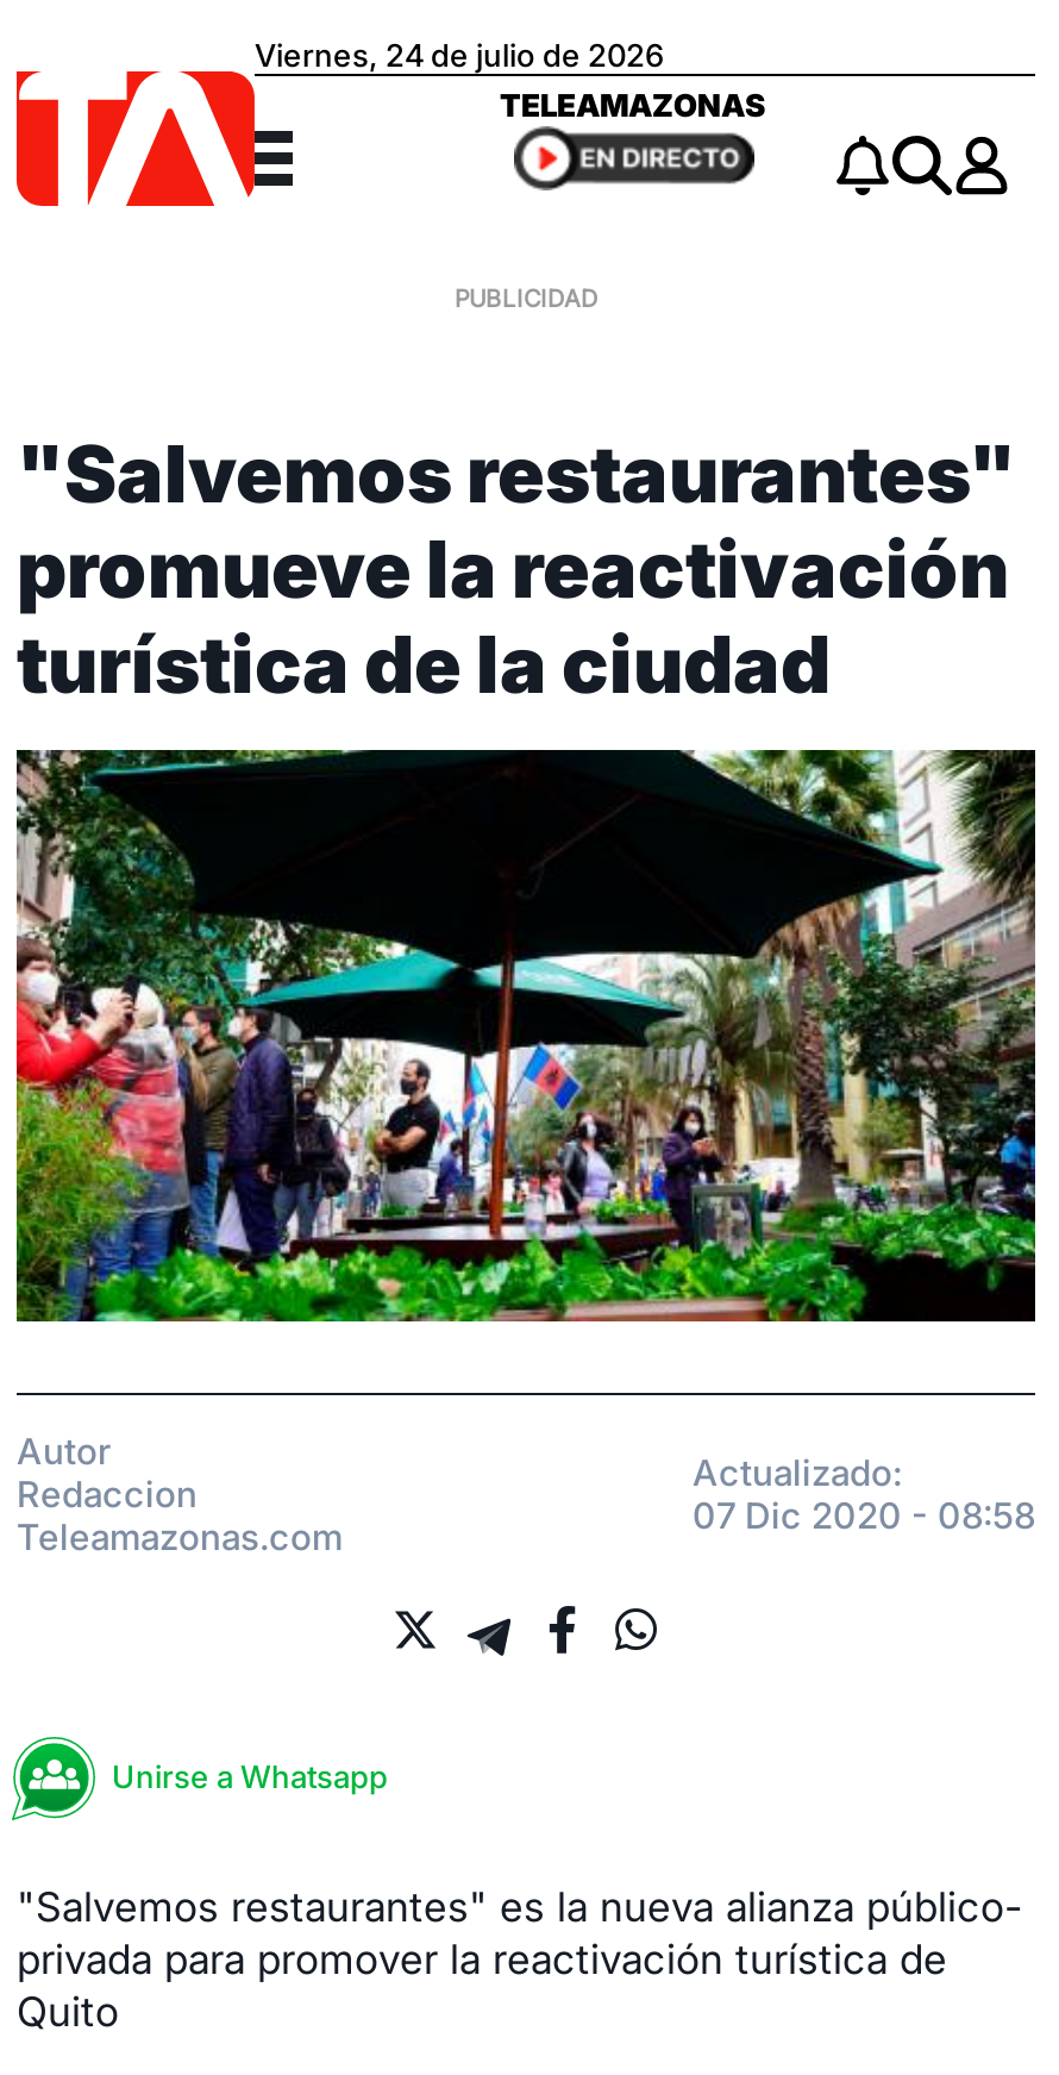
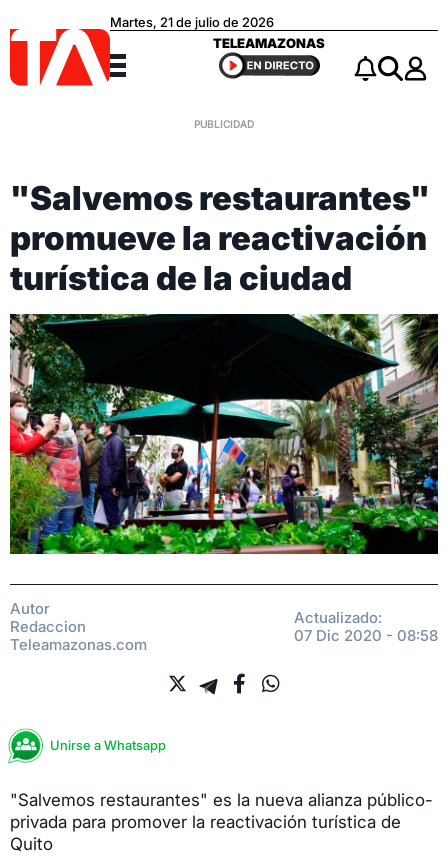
[255,37,664,75] Viernes, 24 de julio de 2026 -> [110,14,274,30] Martes, 21 de julio de 2026

